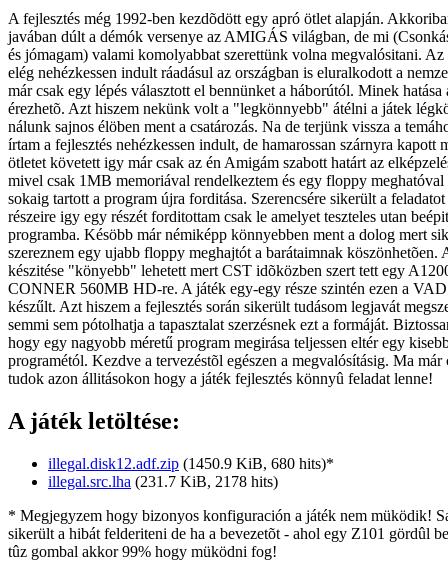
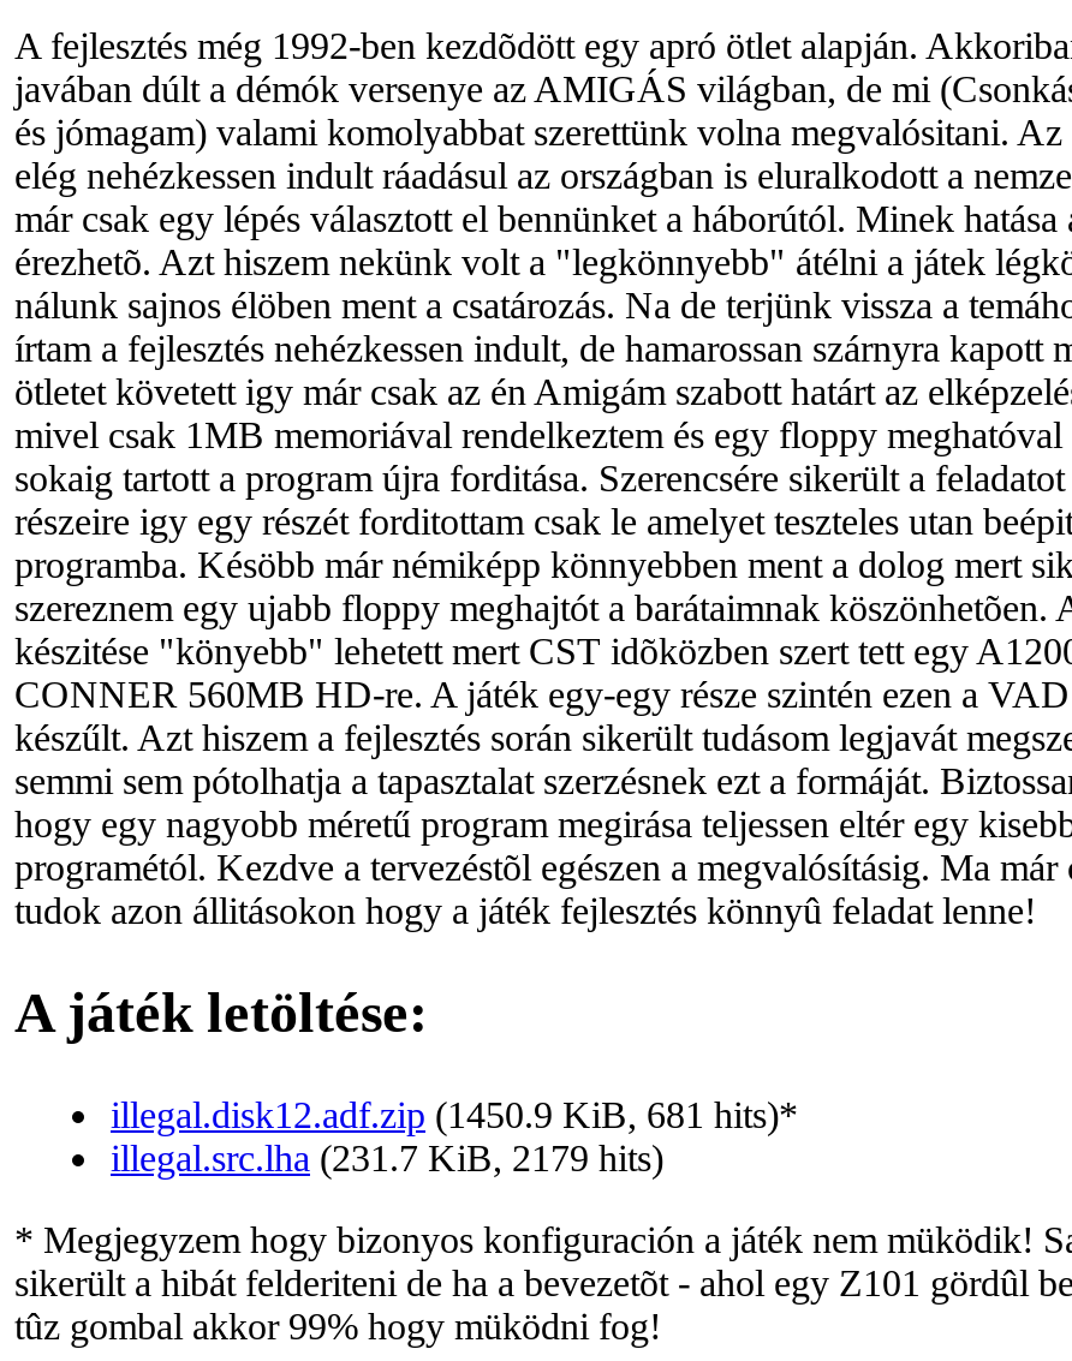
[48,455,334,472] illegal.disk12.adf.zip (1450.9 KiB, 680 hits)* -> [111,1094,798,1134] illegal.disk12.adf.zip (1450.9 KiB, 681 hits)*
[48,473,278,490] illegal.src.lha (231.7 KiB, 2178 hits) -> [111,1137,663,1178] illegal.src.lha (231.7 KiB, 2179 hits)

